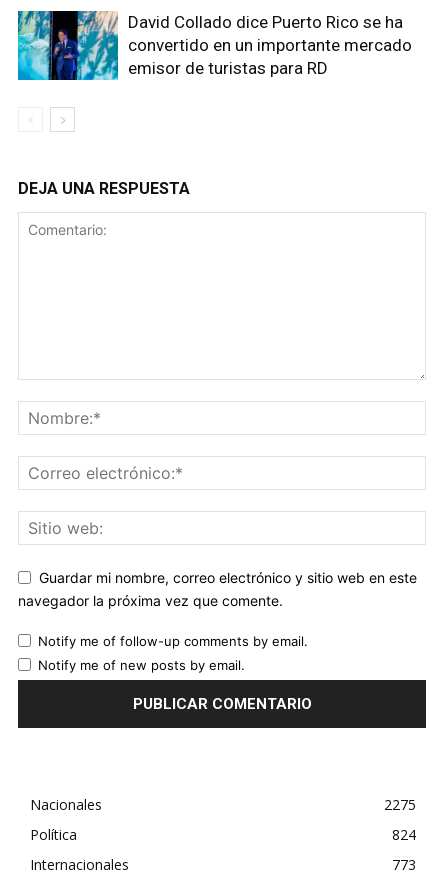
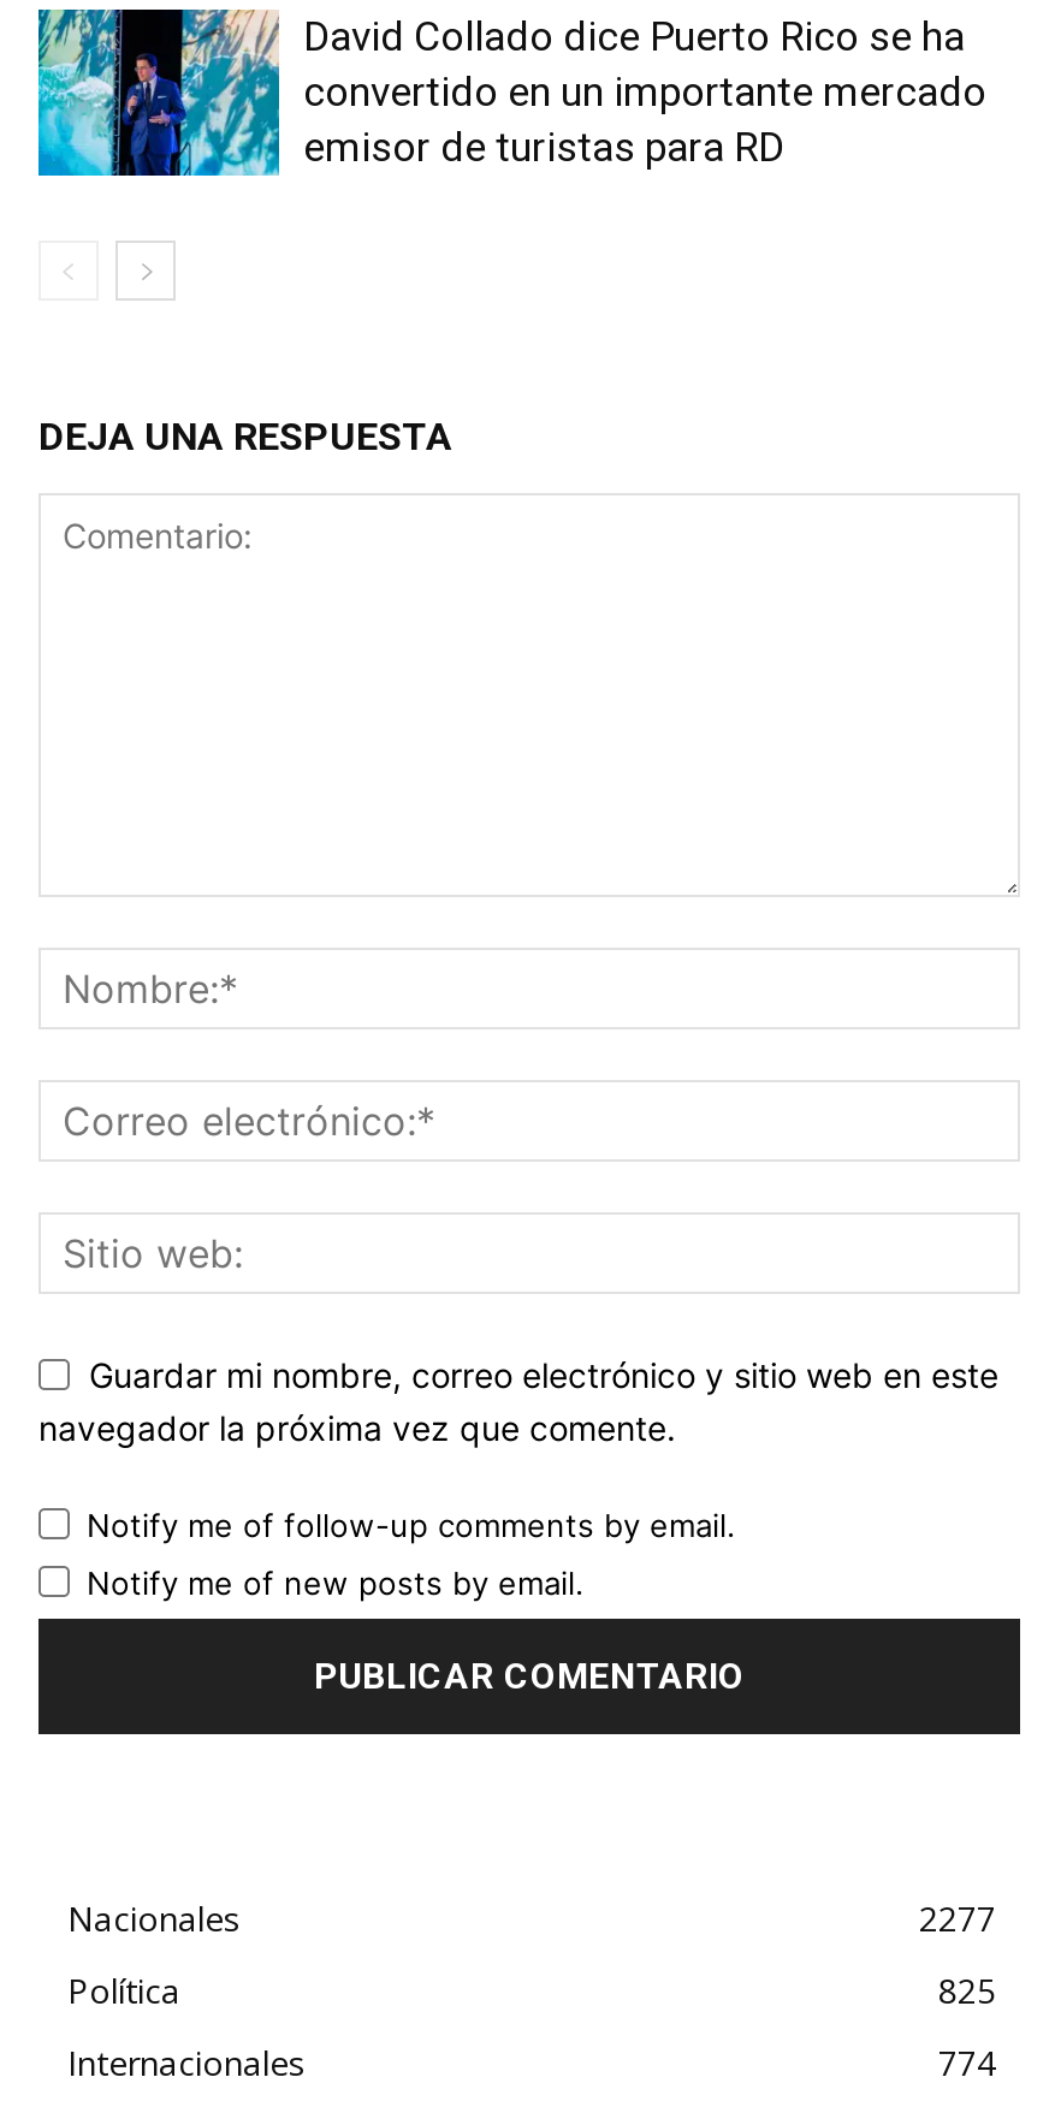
[384,795,416,814] 2275 -> [919,1897,996,1943] 2277
[392,825,416,844] 824 -> [938,1969,996,2015] 825
[392,855,416,874] 773 -> [938,2041,996,2087] 774

